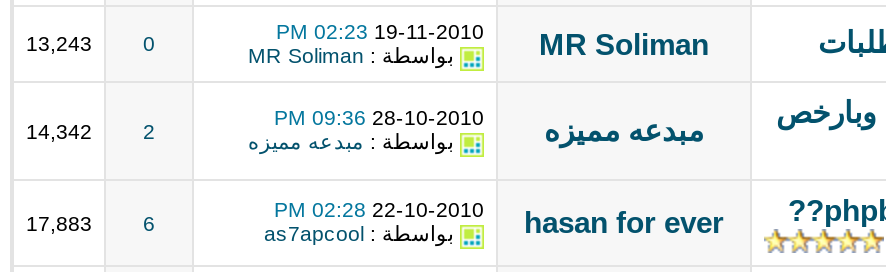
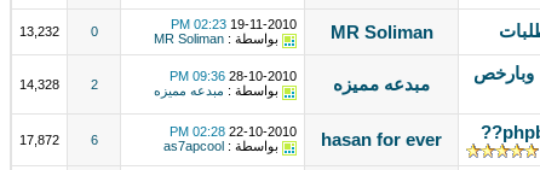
[26,32,92,56] 13,243 -> [19,24,59,39] 13,232
[26,120,92,144] 14,342 -> [19,78,59,92] 14,328
[26,212,92,236] 17,883 -> [19,133,59,147] 17,872

